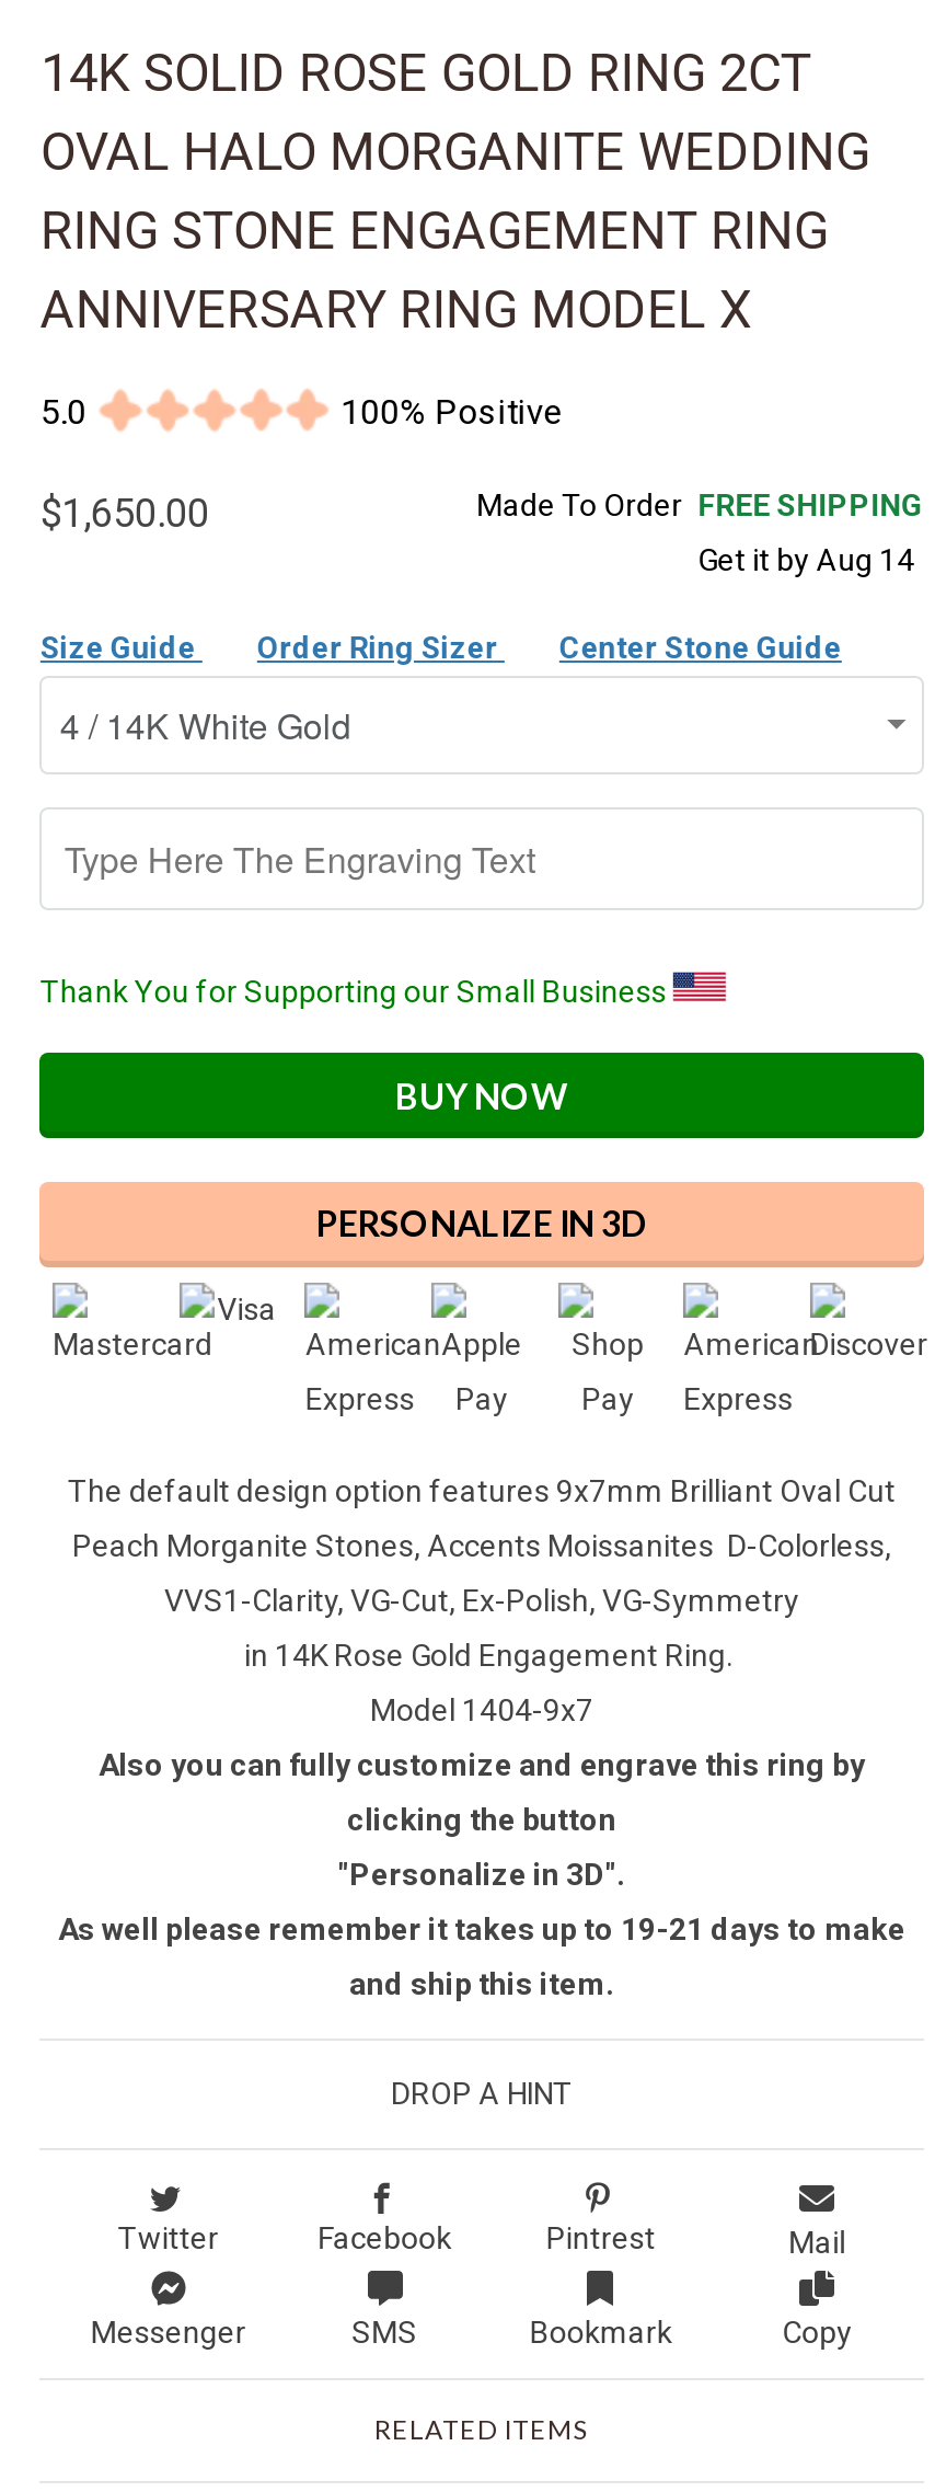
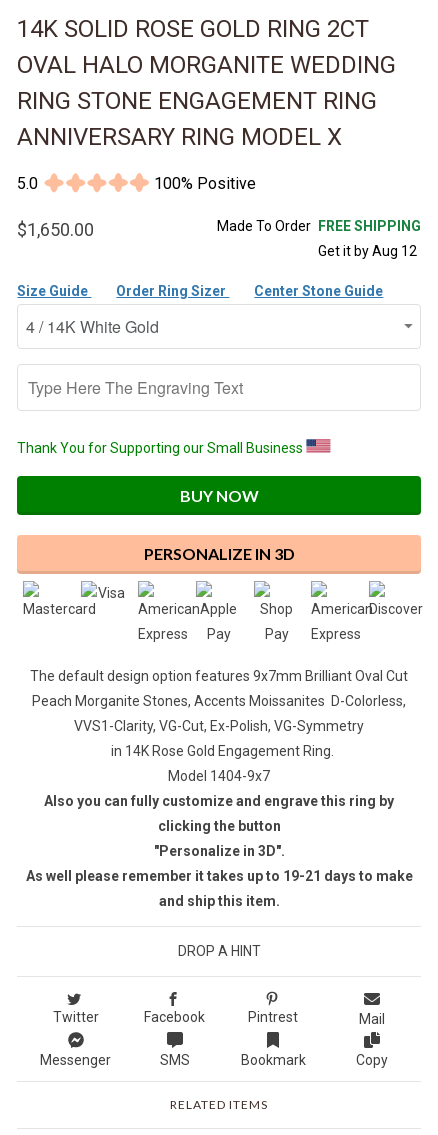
[698,541,914,576] Get it by Aug 14 -> [318,243,417,259] Get it by Aug 12

